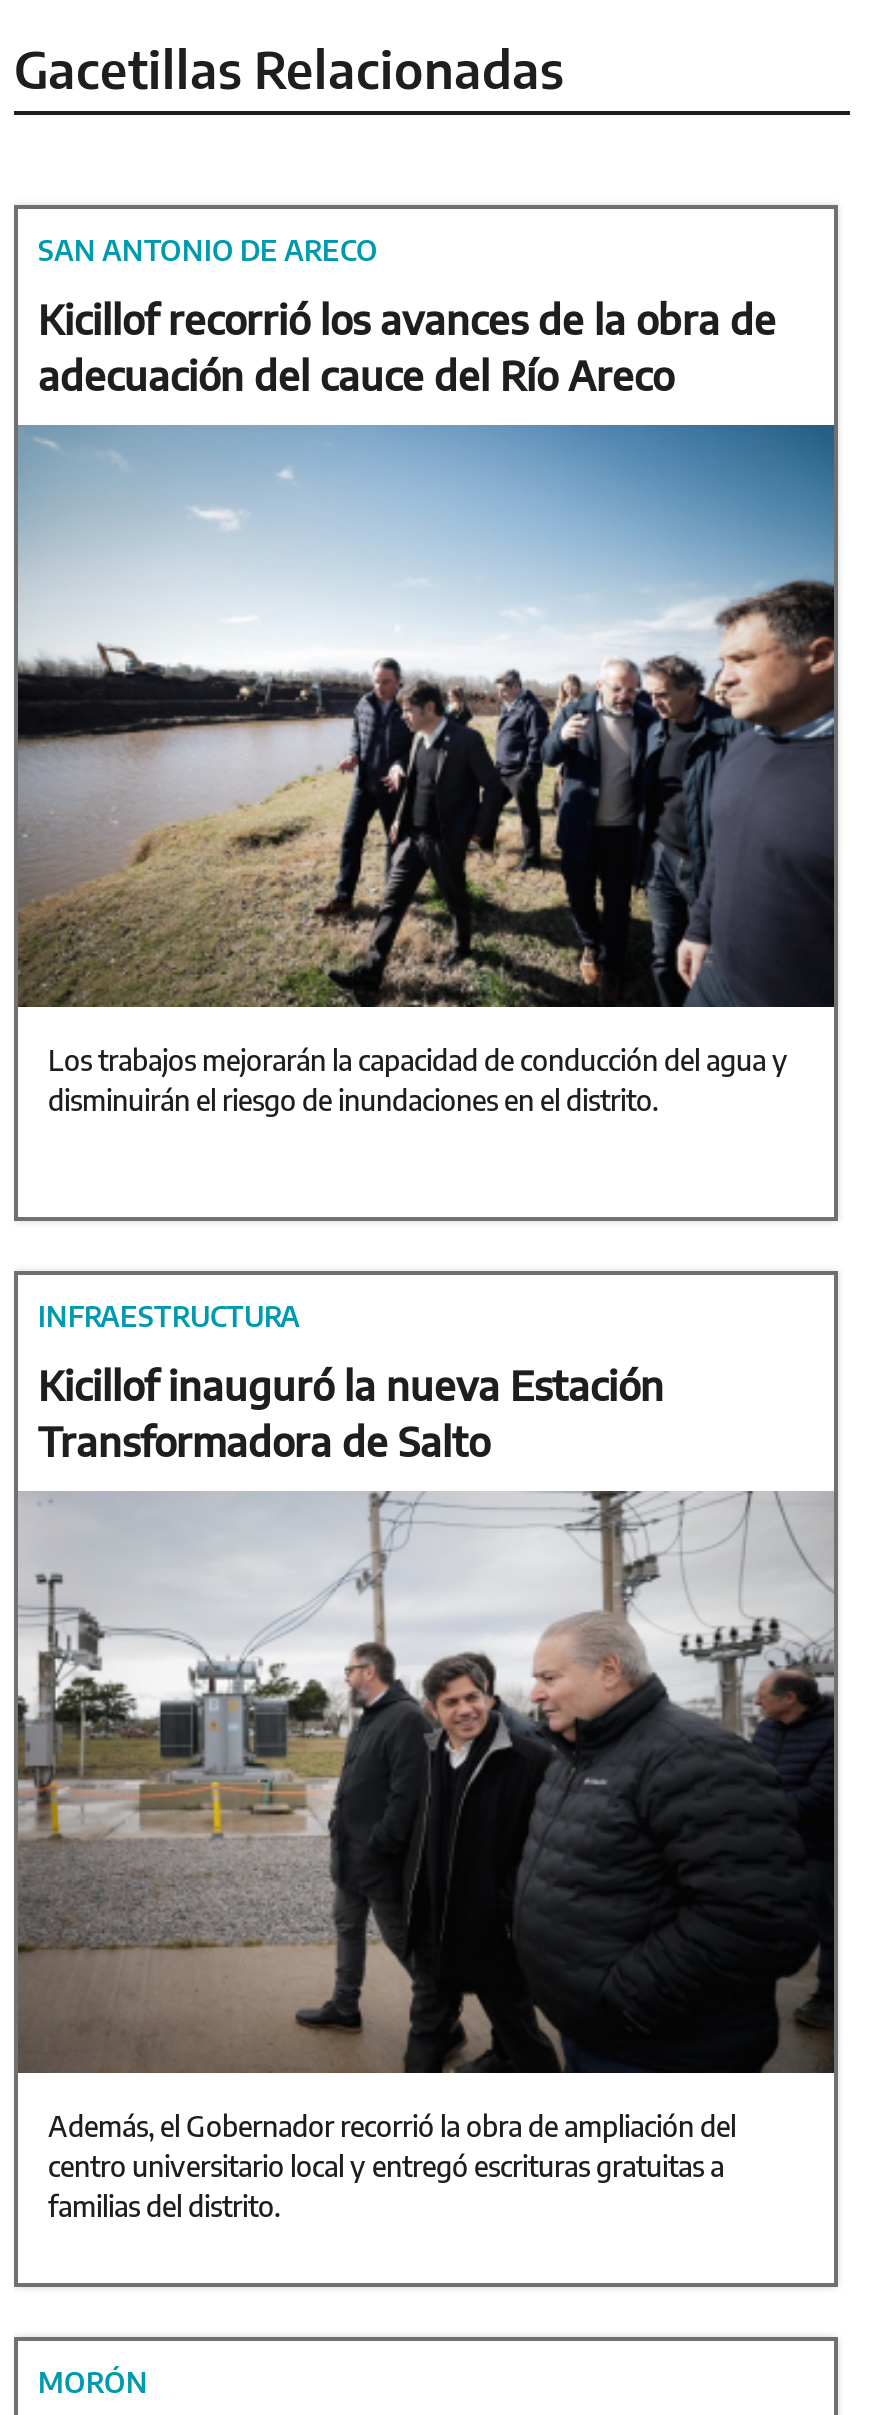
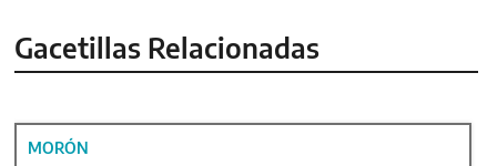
[38,232,776,398] SAN ANTONIO DE ARECO | Kicillof recorrió los avances de la obra de | adecuación del cauce del Río Areco -> none
[16,423,836,1117] [image] | Los trabajos mejorarán la capacidad de conducción del agua y | disminuirán el riesgo de inundaciones en el distrito. -> none
[38,1299,664,1465] INFRAESTRUCTURA | Kicillof inauguró la nueva Estación | Transformadora de Salto -> none
[16,1489,836,2224] [image] | Además, el Gobernador recorrió la obra de ampliación del | centro universitario local y entregó escrituras gratuitas a | familias del distrito. -> none

